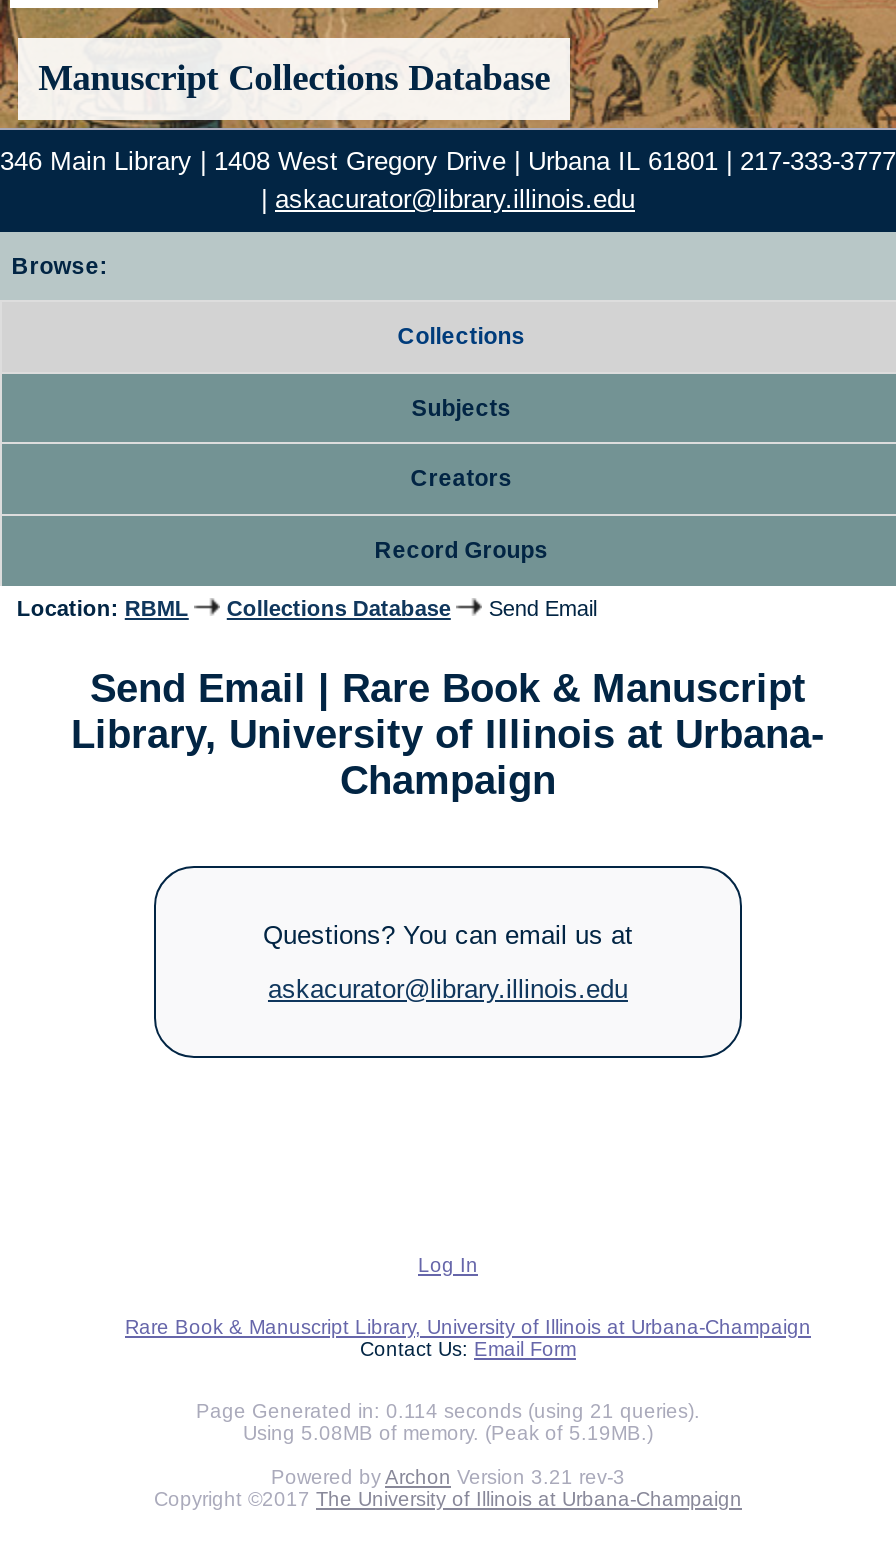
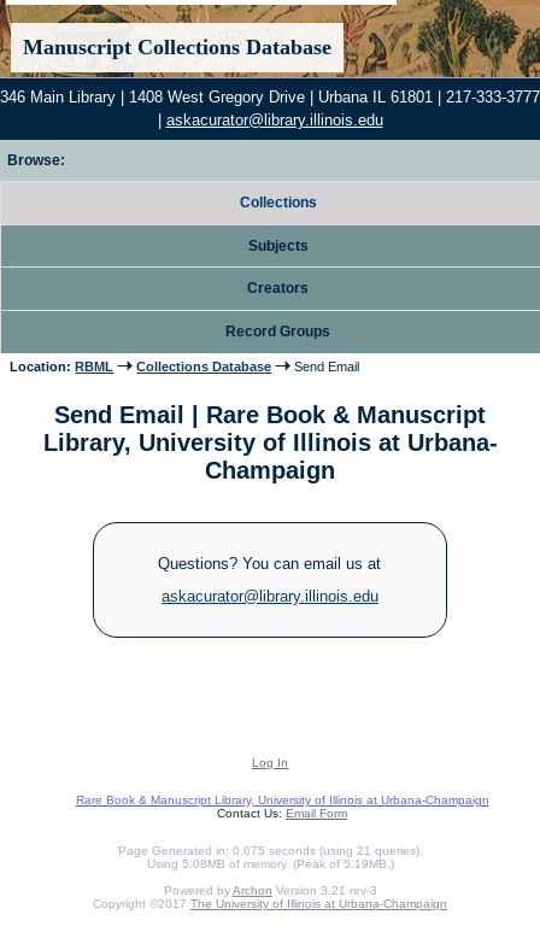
[196,1401,700,1423] Page Generated in: 0.114 seconds (using 21 queries). -> [118,844,422,858] Page Generated in: 0.075 seconds (using 21 queries).

